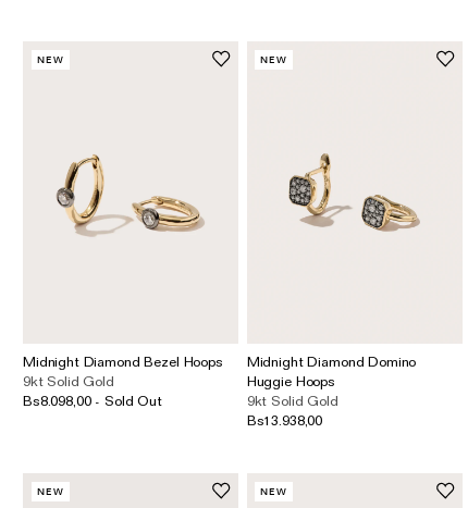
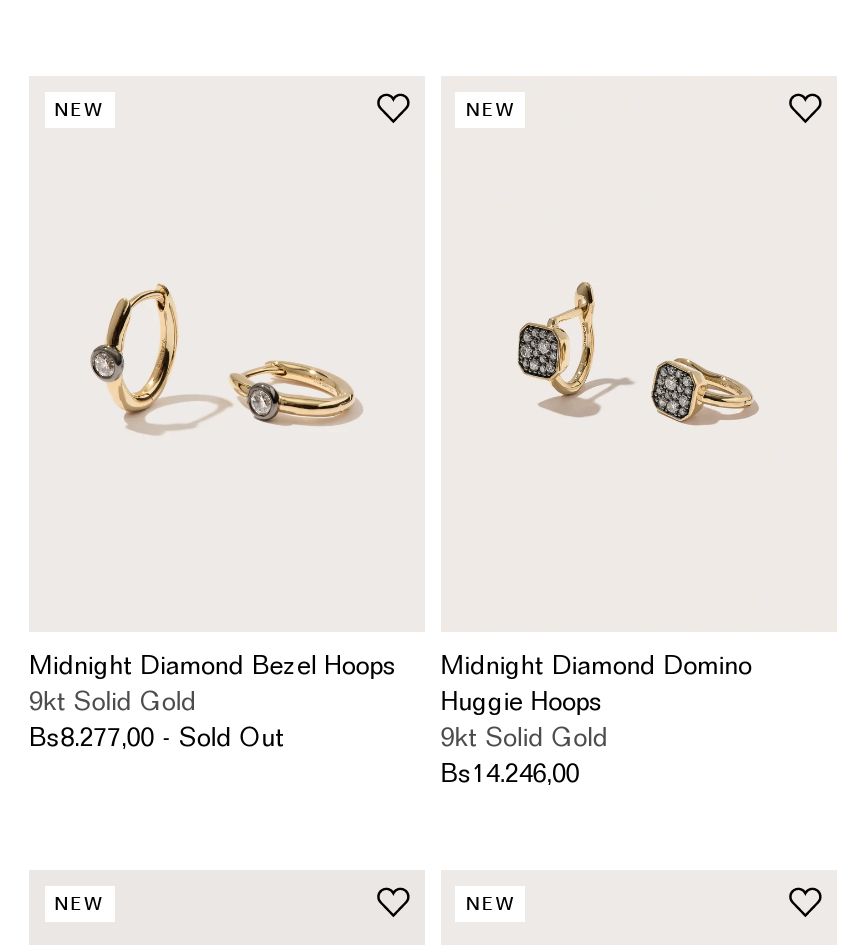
[23,392,162,409] Bs8.098,00 - Sold Out -> [29,721,285,753] Bs8.277,00 - Sold Out
[247,412,322,429] Bs13.938,00 -> [441,757,579,789] Bs14.246,00

